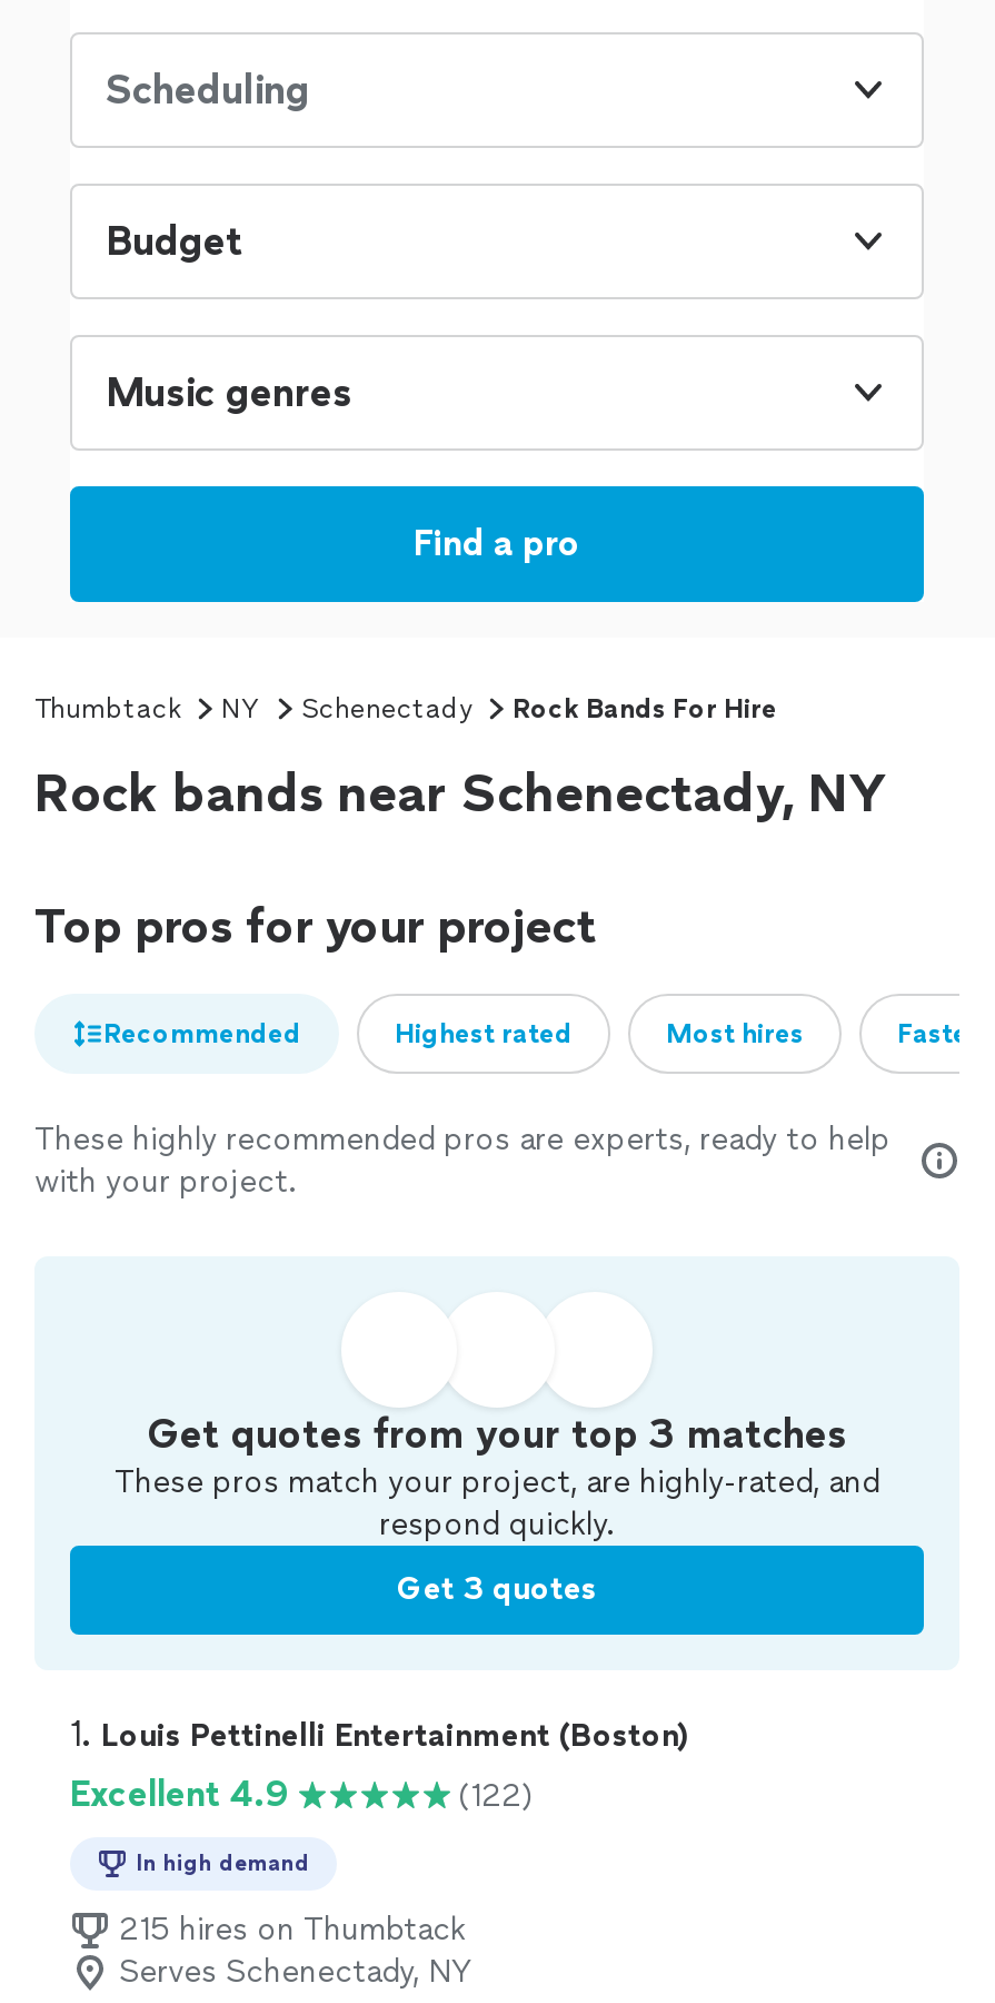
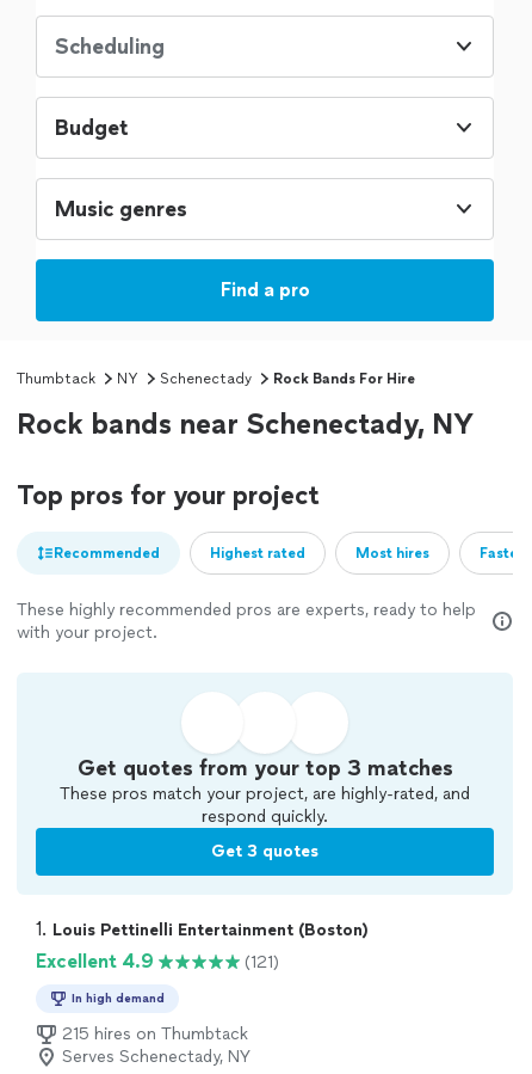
[459,1776,533,1814] (122) -> [245,952,279,972] (121)

